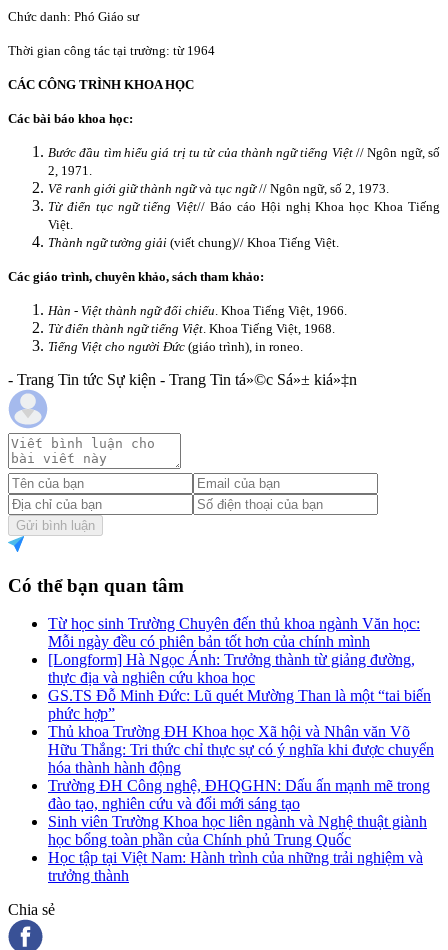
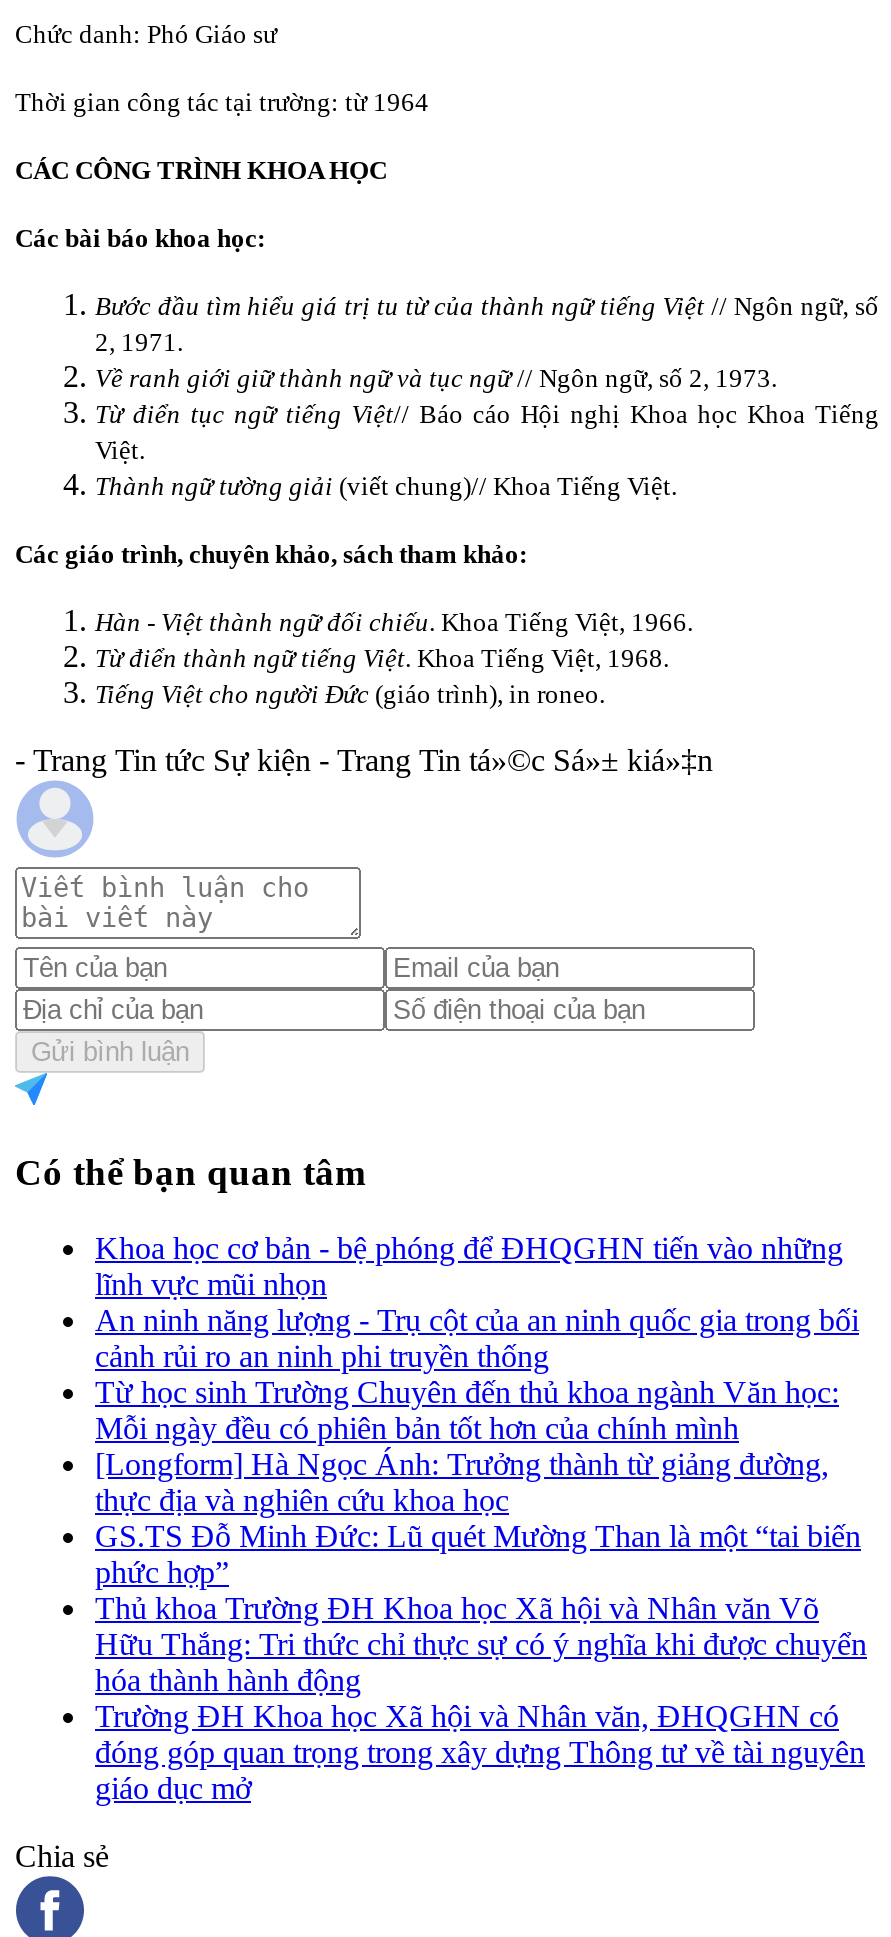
none -> [95,1232,859,1374] Khoa học cơ bản - bệ phóng để ĐHQGHN tiến vào những | lĩnh vực mũi nhọn | An ninh năng lượng - Trụ cột của an ninh quốc gia trong bối | cảnh rủi ro an ninh phi truyền thống
moved [48,615,434,776] -> [95,1376,867,1698]: Từ học sinh Trường Chuyên đến thủ khoa ngành Văn học: | Mỗi ngày đều có phiên bản tốt hơn của chính mình | [Longform] Hà Ngọc Ánh: Trưởng thành từ giảng đường, | ... | Hữu Thắng: Tri thức chỉ thực sự có ý nghĩa khi được chuyển | hóa thành hành động
[48,777,430,884] Trường ĐH Công nghệ, ĐHQGHN: Dấu ấn mạnh mẽ trong | đào tạo, nghiên cứu và đổi mới sáng tạo | Sinh viên Trường Khoa học liên ngành và Nghệ thuật giành | học bổng toàn phần của Chính phủ Trung Quốc | Học tập tại Việt Nam: Hành trình của những trải nghiệm và | trưởng thành -> [95,1700,865,1806] Trường ĐH Khoa học Xã hội và Nhân văn, ĐHQGHN có | đóng góp quan trọng trong xây dựng Thông tư về tài nguyên | giáo dục mở

